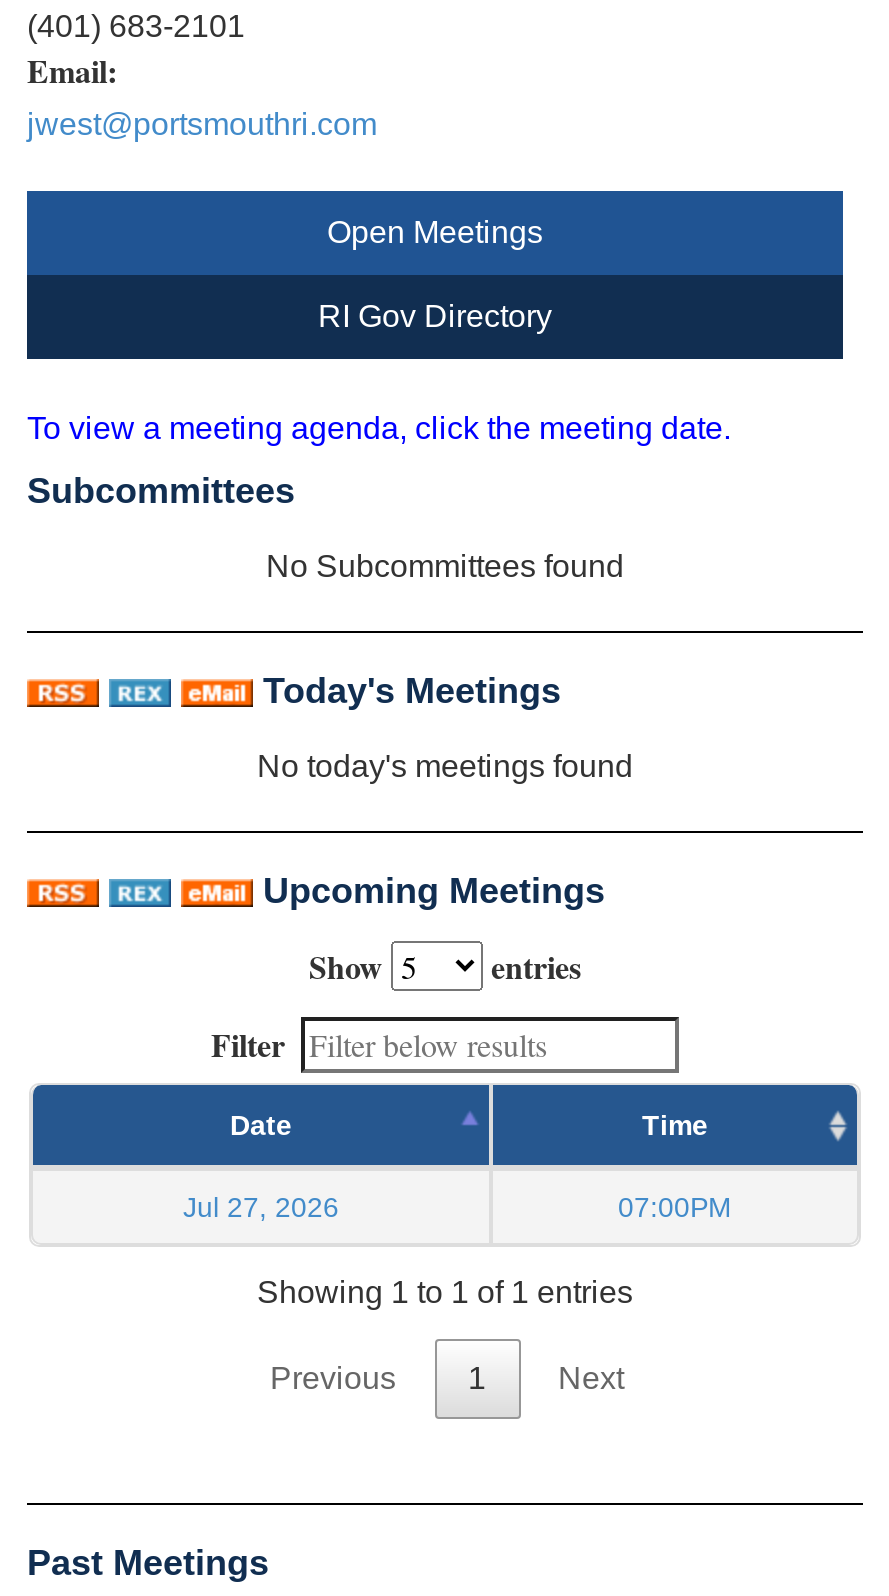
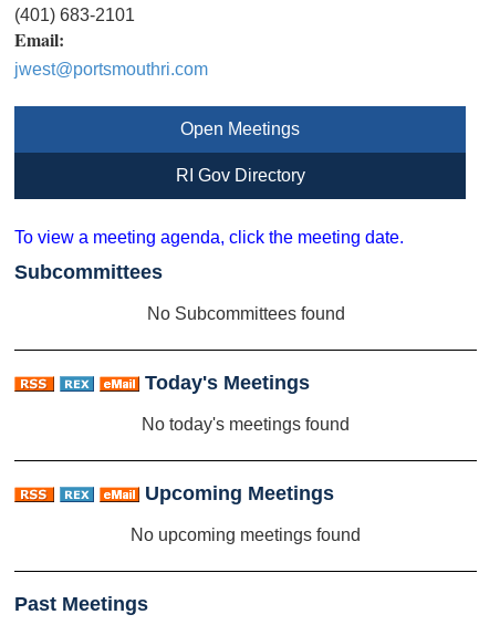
[183,943,732,1395] Show | entries | Filter | Date | Time | Jul 27, 2026 | 07:00PM | Showing 1 to 1 of 1 entries | Previous | 1 | Next -> [131,525,361,544] No upcoming meetings found

